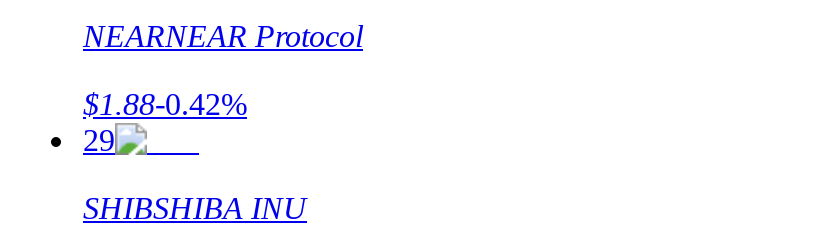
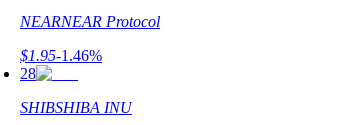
[83,86,247,120] $1.88-0.42% -> [20,46,102,63] $1.95-1.46%
[83,122,115,156] 29 -> [20,64,36,81] 28

